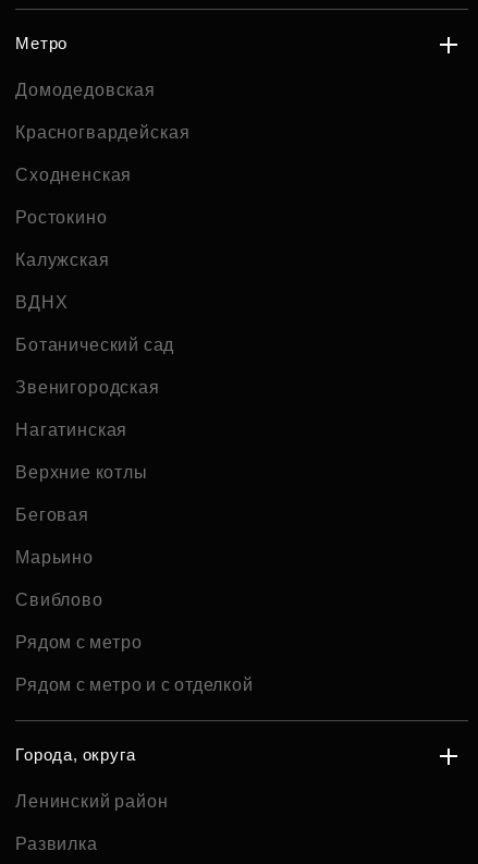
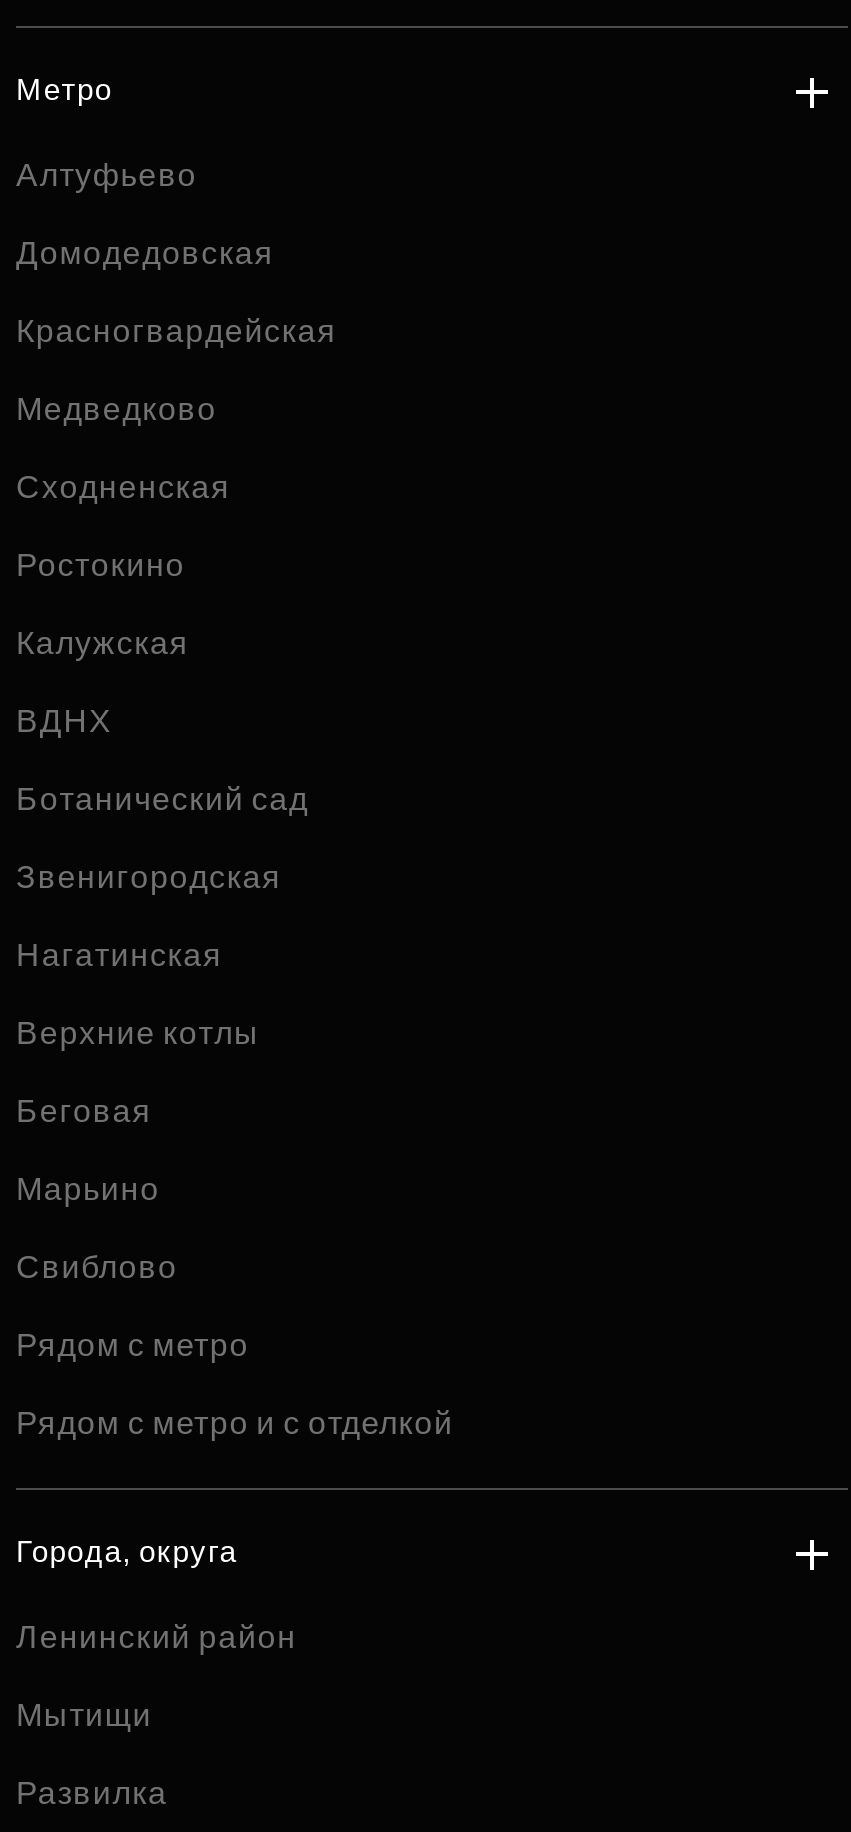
none -> [16,158,197,192] Алтуфьево
none -> [16,392,217,426] Медведково
none -> [16,1698,152,1732] Мытищи

